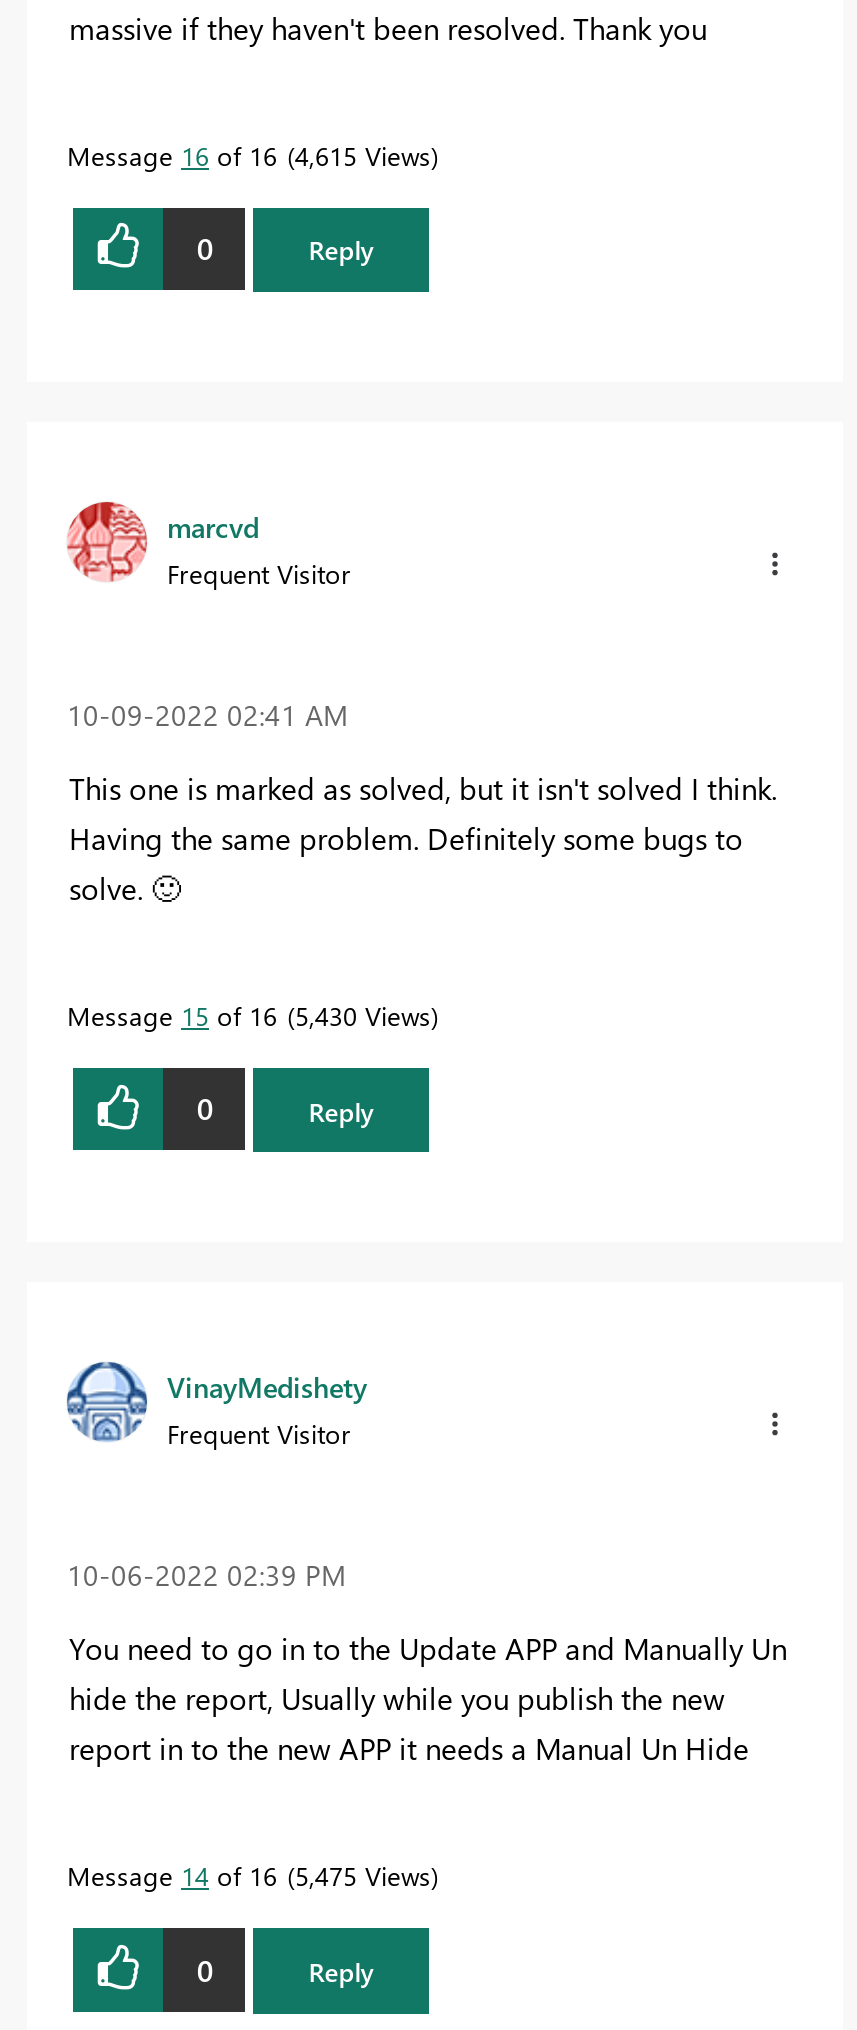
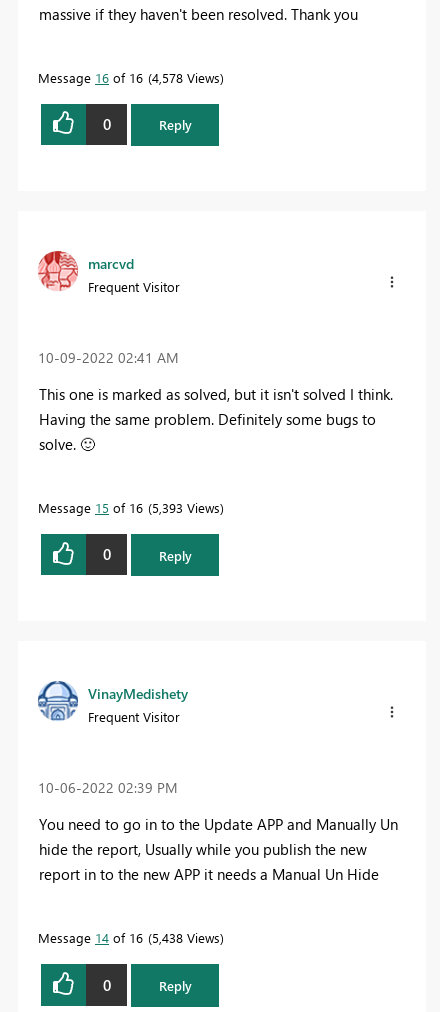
[67,137,431,171] Message 16 of 16 4,615 Views -> [38,68,220,85] Message 16 of 16 4,578 Views
[67,998,431,1032] Message 15 of 16 5,430 Views -> [38,499,220,516] Message 15 of 16 5,393 Views
[67,1859,431,1893] Message 14 of 16 5,475 Views -> [38,929,220,946] Message 14 of 16 5,438 Views

